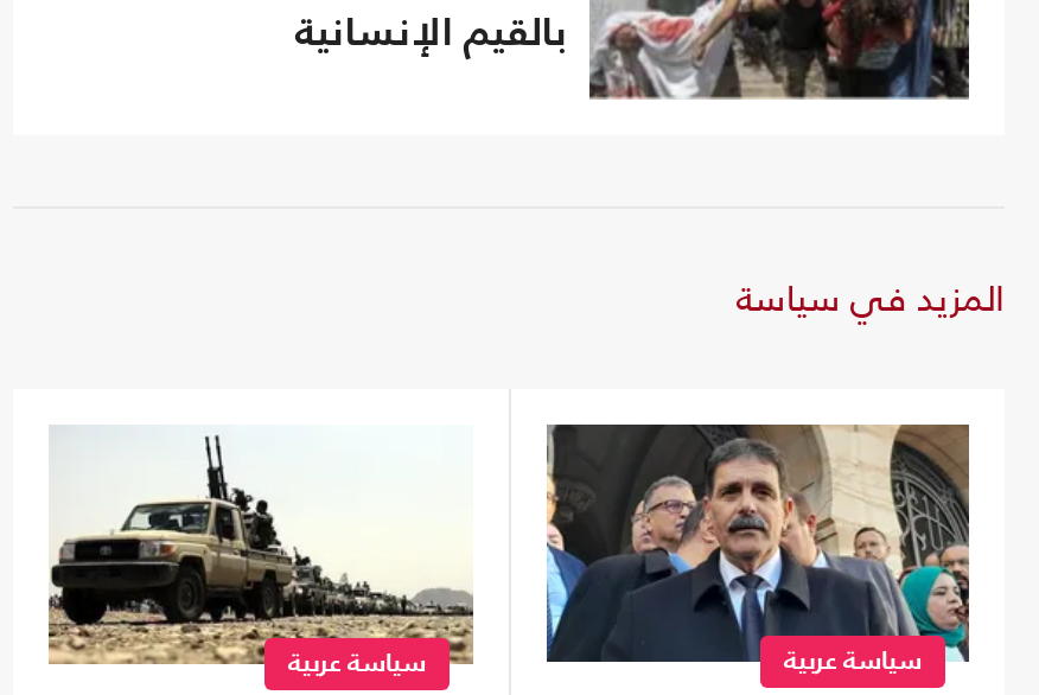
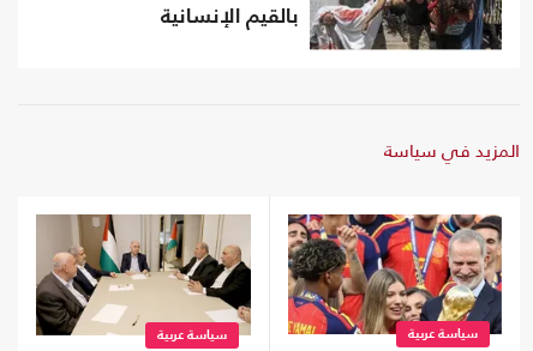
[46,425,473,667] [image] -> [35,213,252,337] [image]
[544,422,971,664] [image] -> [287,213,503,335] [image]

